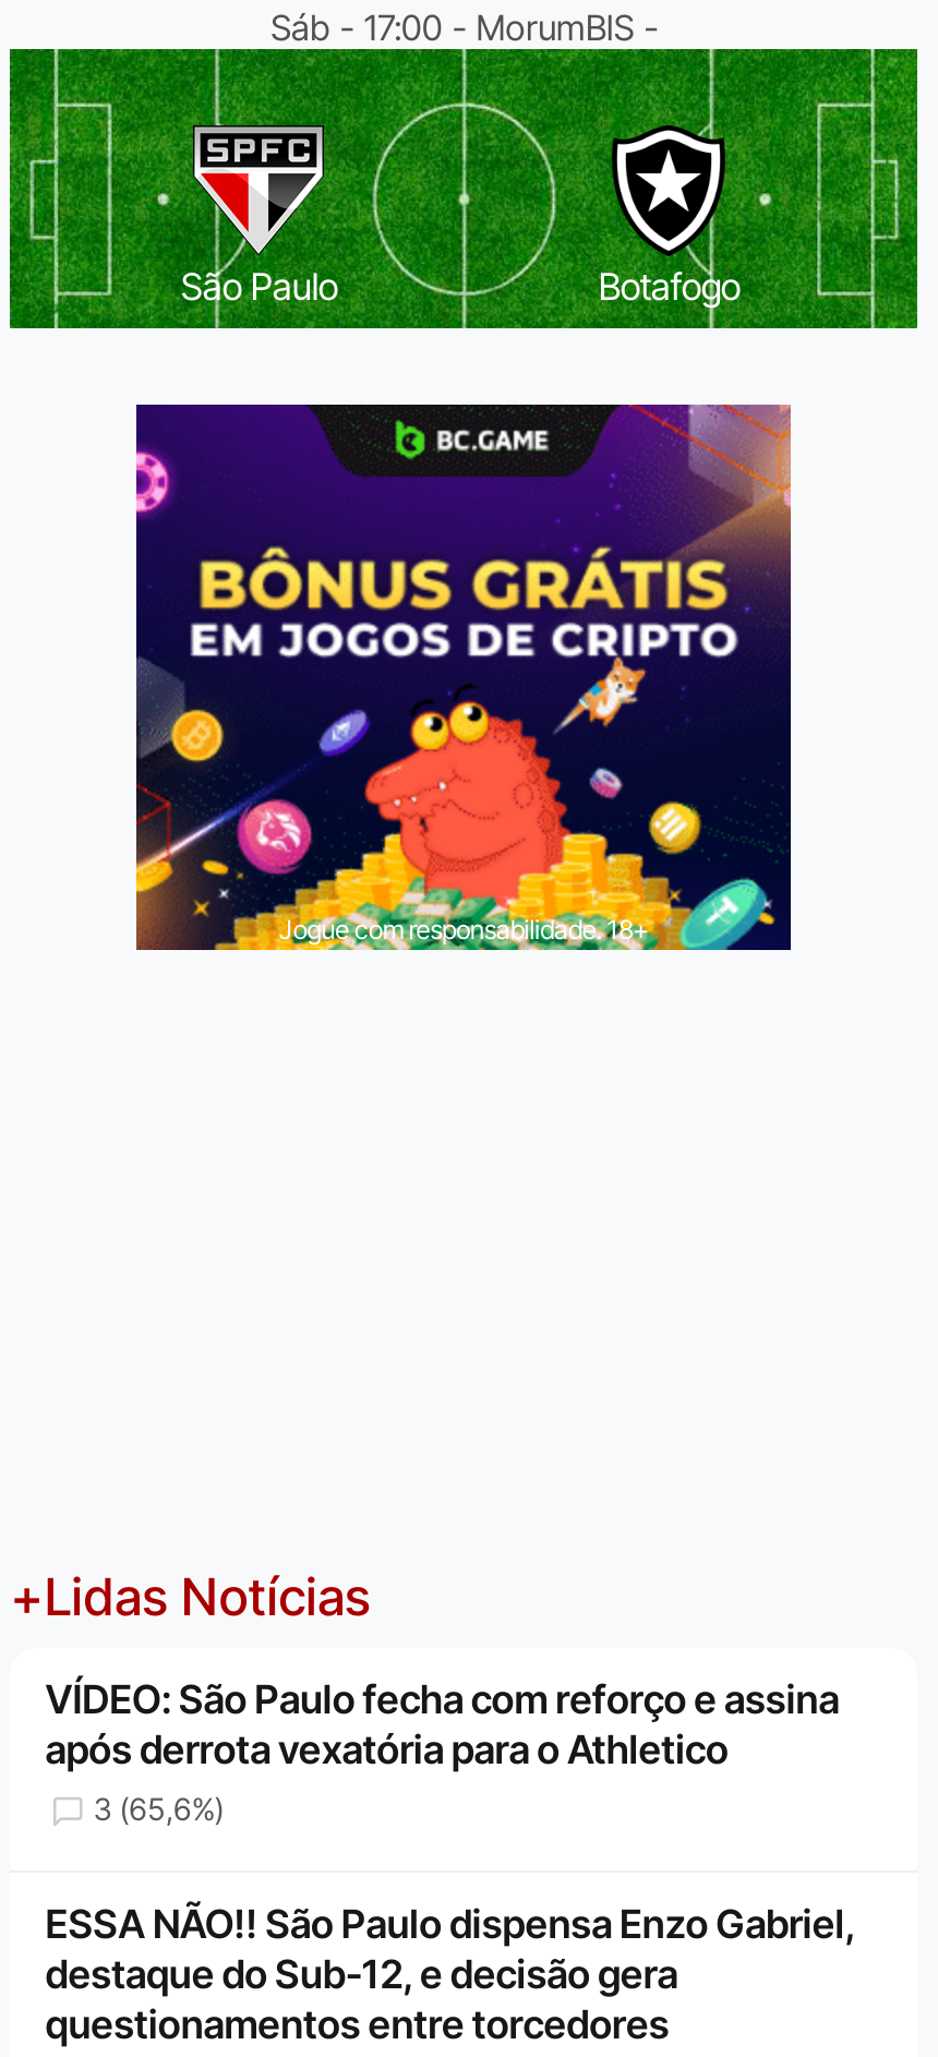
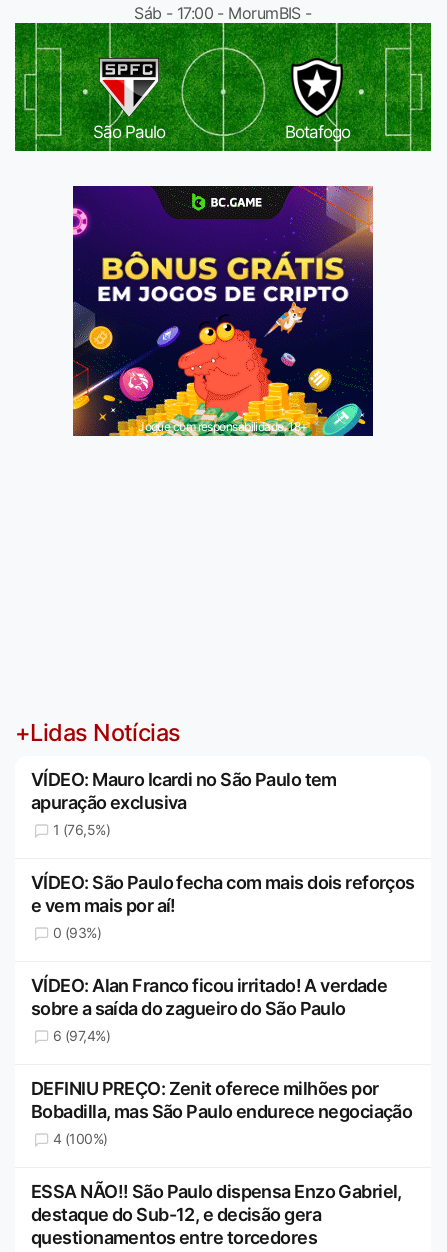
[45,1677,839,1827] VÍDEO: São Paulo fecha com reforço e assina | após derrota vexatória para o Athletico | 3 (65,6%) -> [31,769,415,1147] VÍDEO: Mauro Icardi no São Paulo tem | apuração exclusiva | 1 (76,5%) | VÍDEO: São Paulo fecha com mais dois reforços | e vem mais por aí! | 0 (93%) | VÍDEO: Alan Franco ficou irritado! A verdade | sobre a saída do zagueiro do São Paulo | 6 (97,4%) | DEFINIU PREÇO: Zenit oferece milhões por | Bobadilla, mas São Paulo endurece negociação | 4 (100%)

